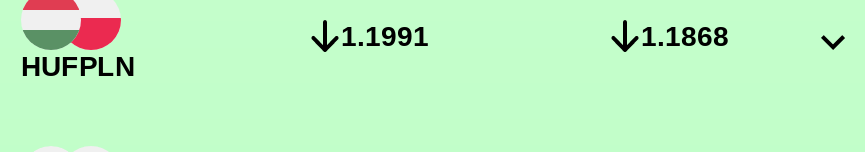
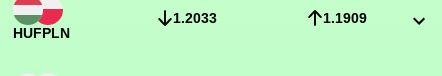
[341,20,429,52] 1.1991 -> [173,10,217,26] 1.2033
[641,20,729,52] 1.1868 -> [323,10,367,26] 1.1909

